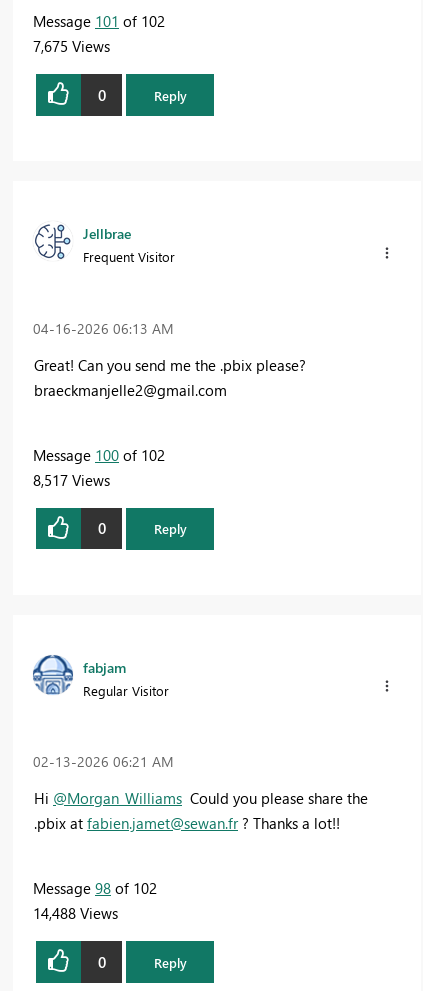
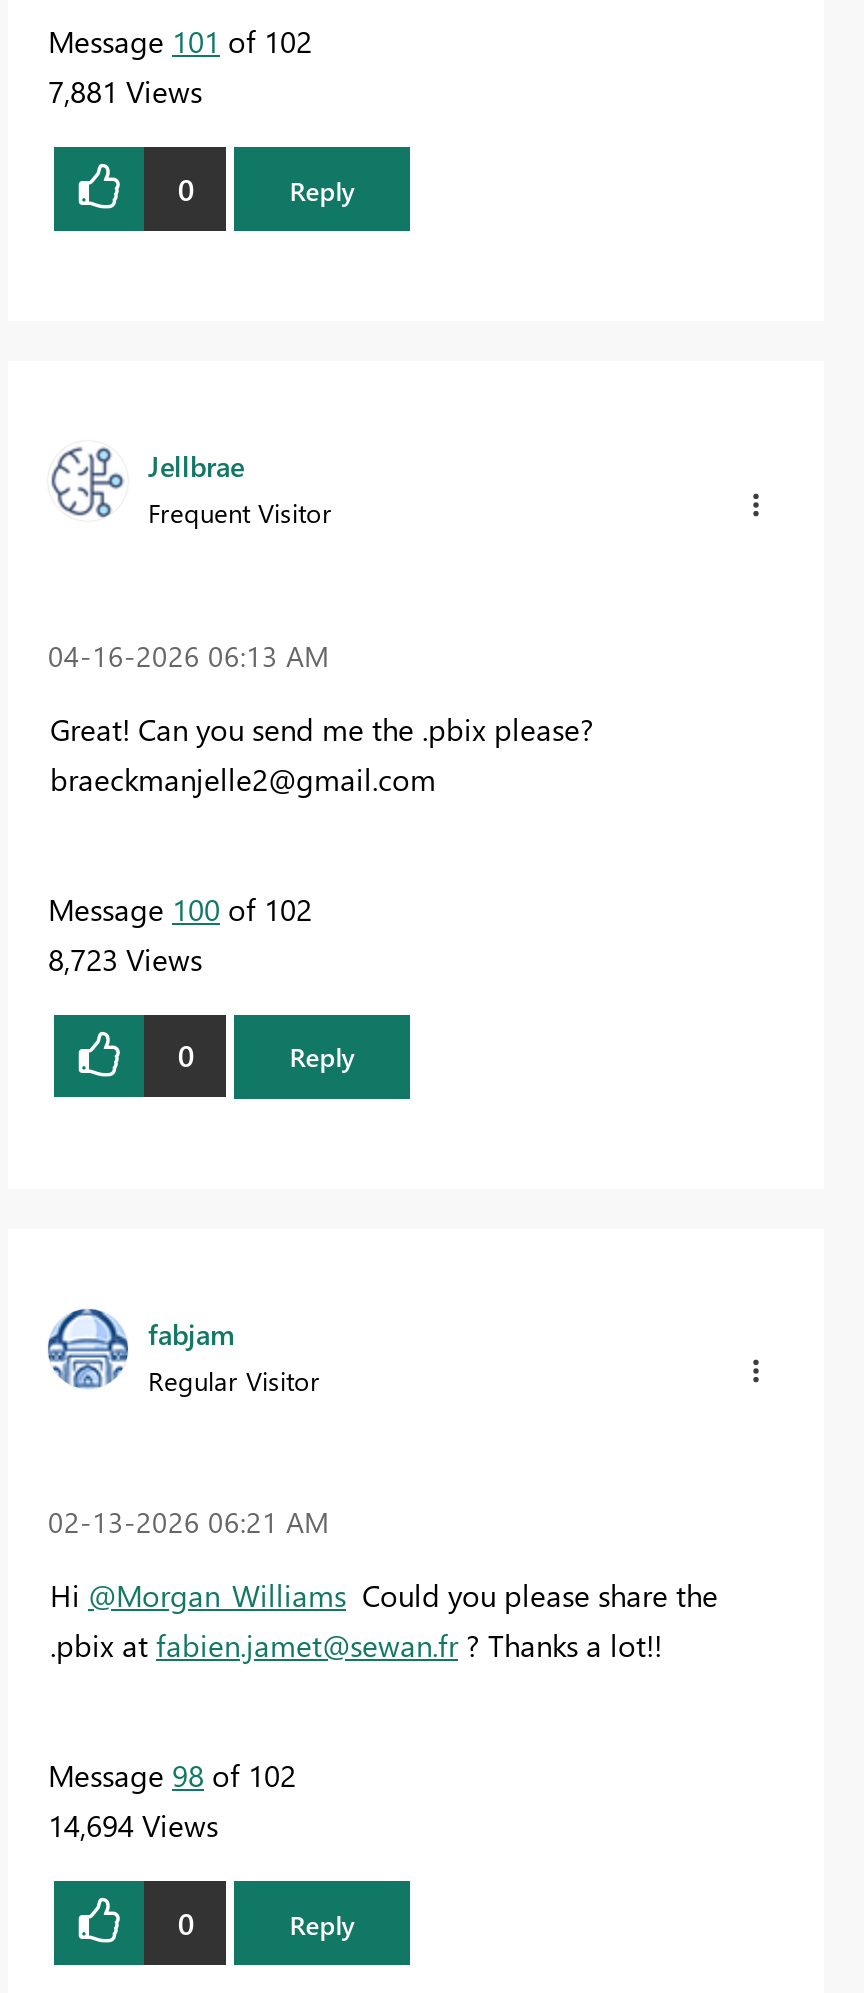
[33,36,110,56] 7,675 Views -> [48,72,202,112] 7,881 Views
[33,470,110,490] 8,517 Views -> [48,938,202,978] 8,723 Views
[33,903,118,923] 14,488 Views -> [48,1805,218,1845] 14,694 Views

